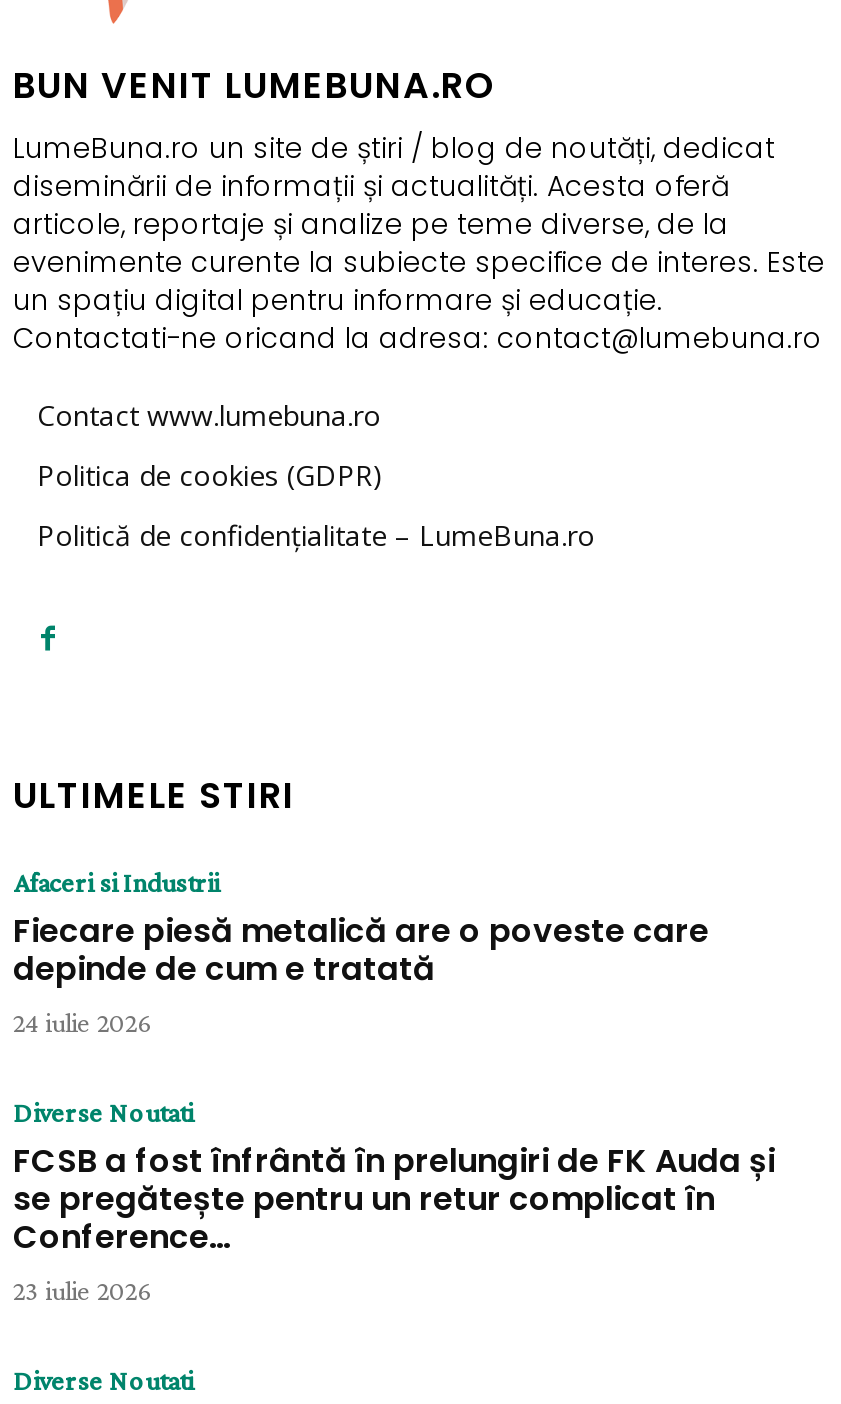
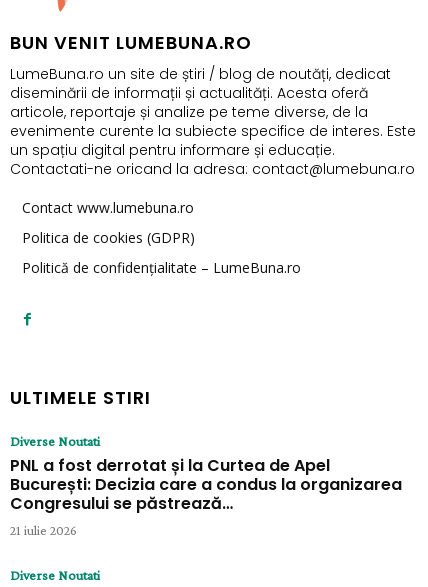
[13,867,709,1039] Afaceri si Industrii | Fiecare piesă metalică are o poveste care | depinde de cum e tratată | 24 iulie 2026 -> none
[13,1139,775,1307] FCSB a fost înfrântă în prelungiri de FK Auda și | se pregătește pentru un retur complicat în | Conference… | 23 iulie 2026 -> [10,454,402,538] PNL a fost derrotat și la Curtea de Apel | București: Decizia care a condus la organizarea | Congresului se păstrează… | 21 iulie 2026

